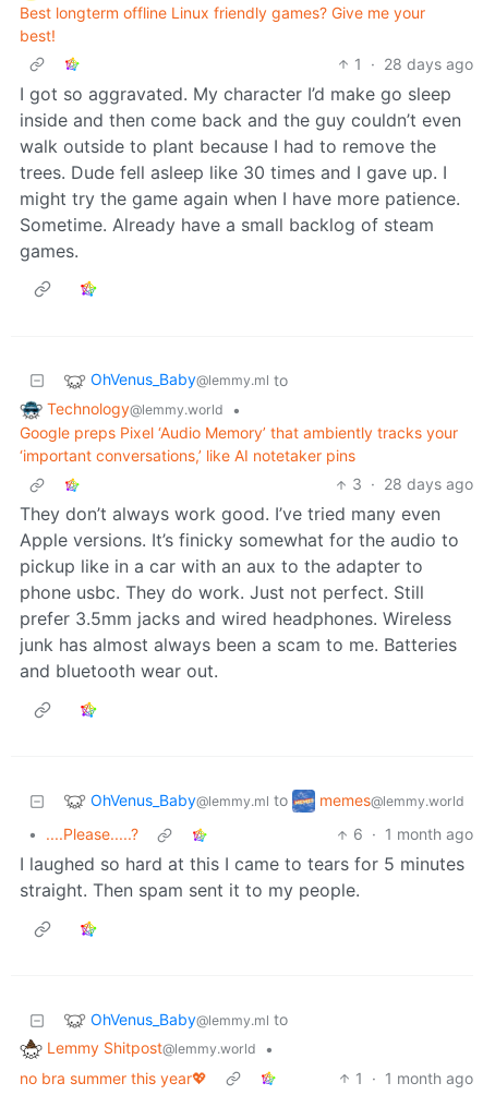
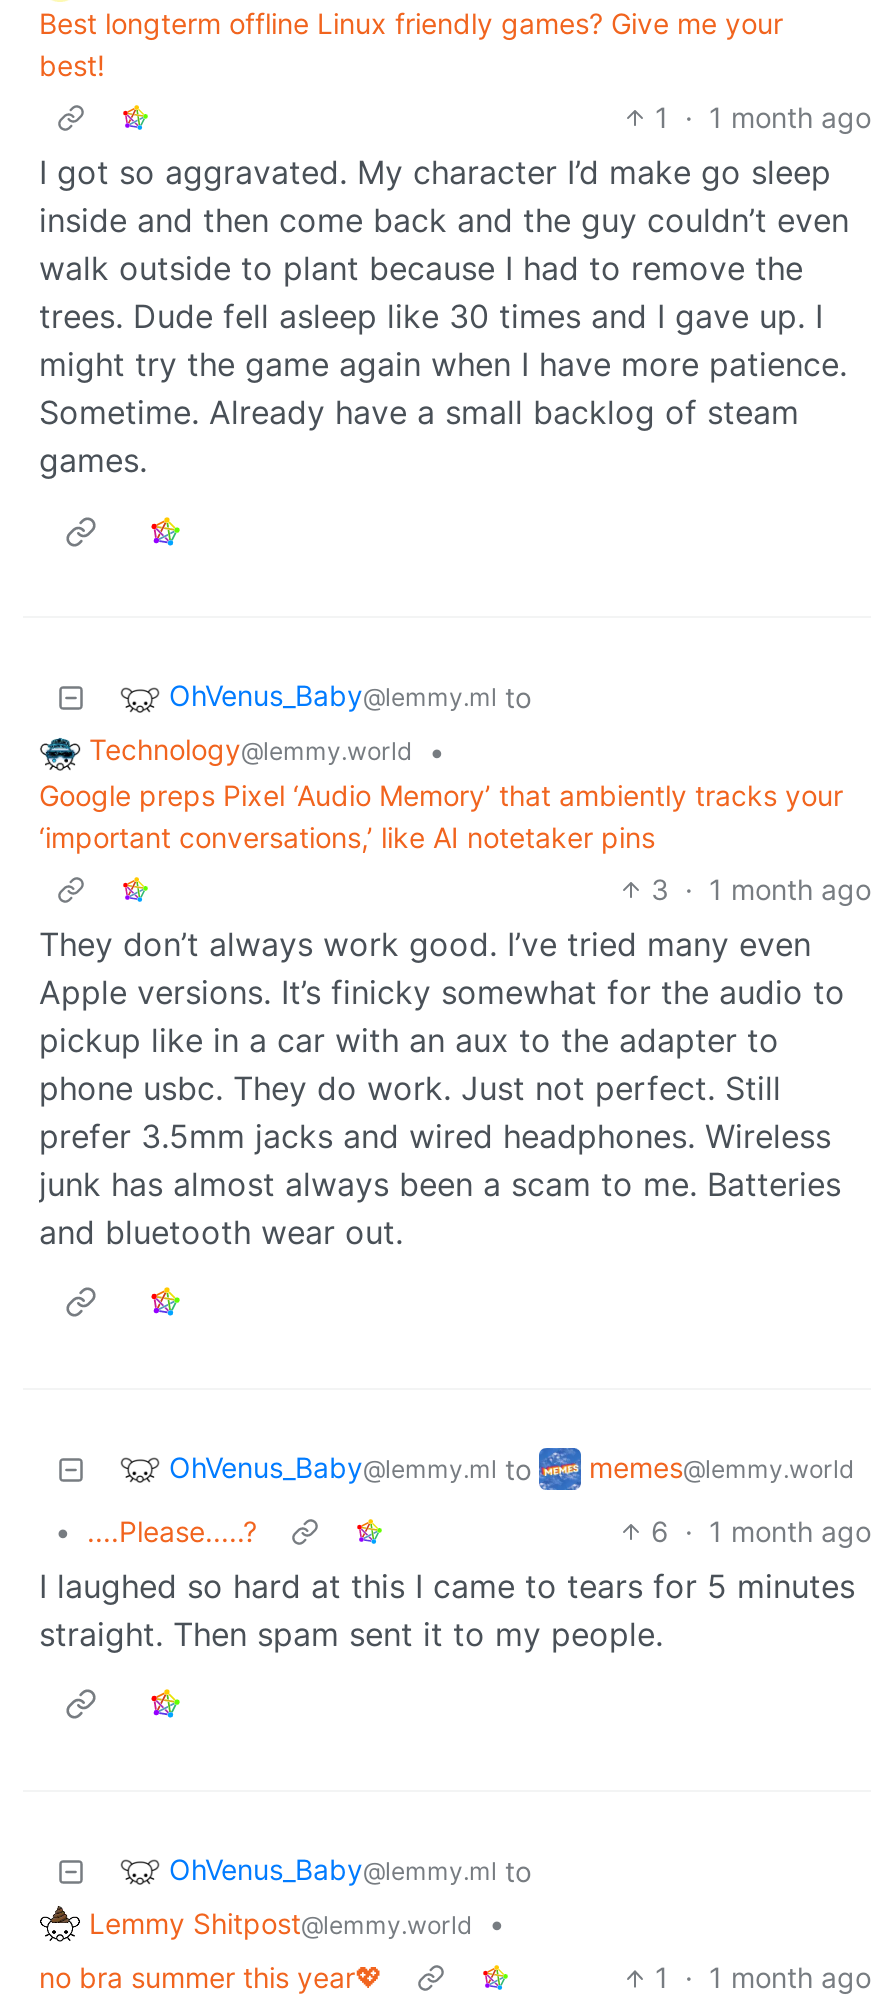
[354,54,473,73] 1 · 28 days ago -> [655,100,871,134] 1 · 1 month ago
[352,475,473,494] 3 · 28 days ago -> [651,871,871,905] 3 · 1 month ago

